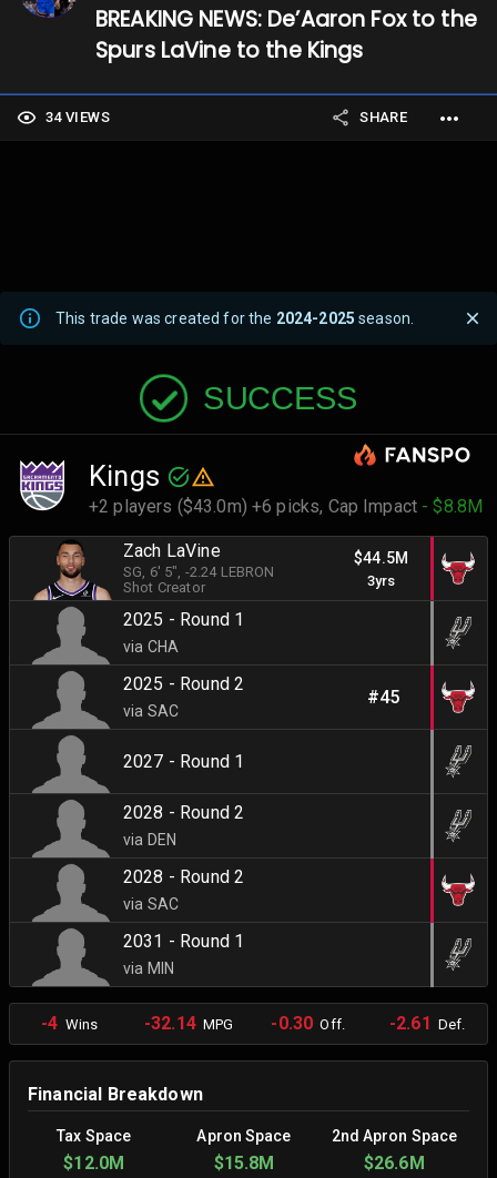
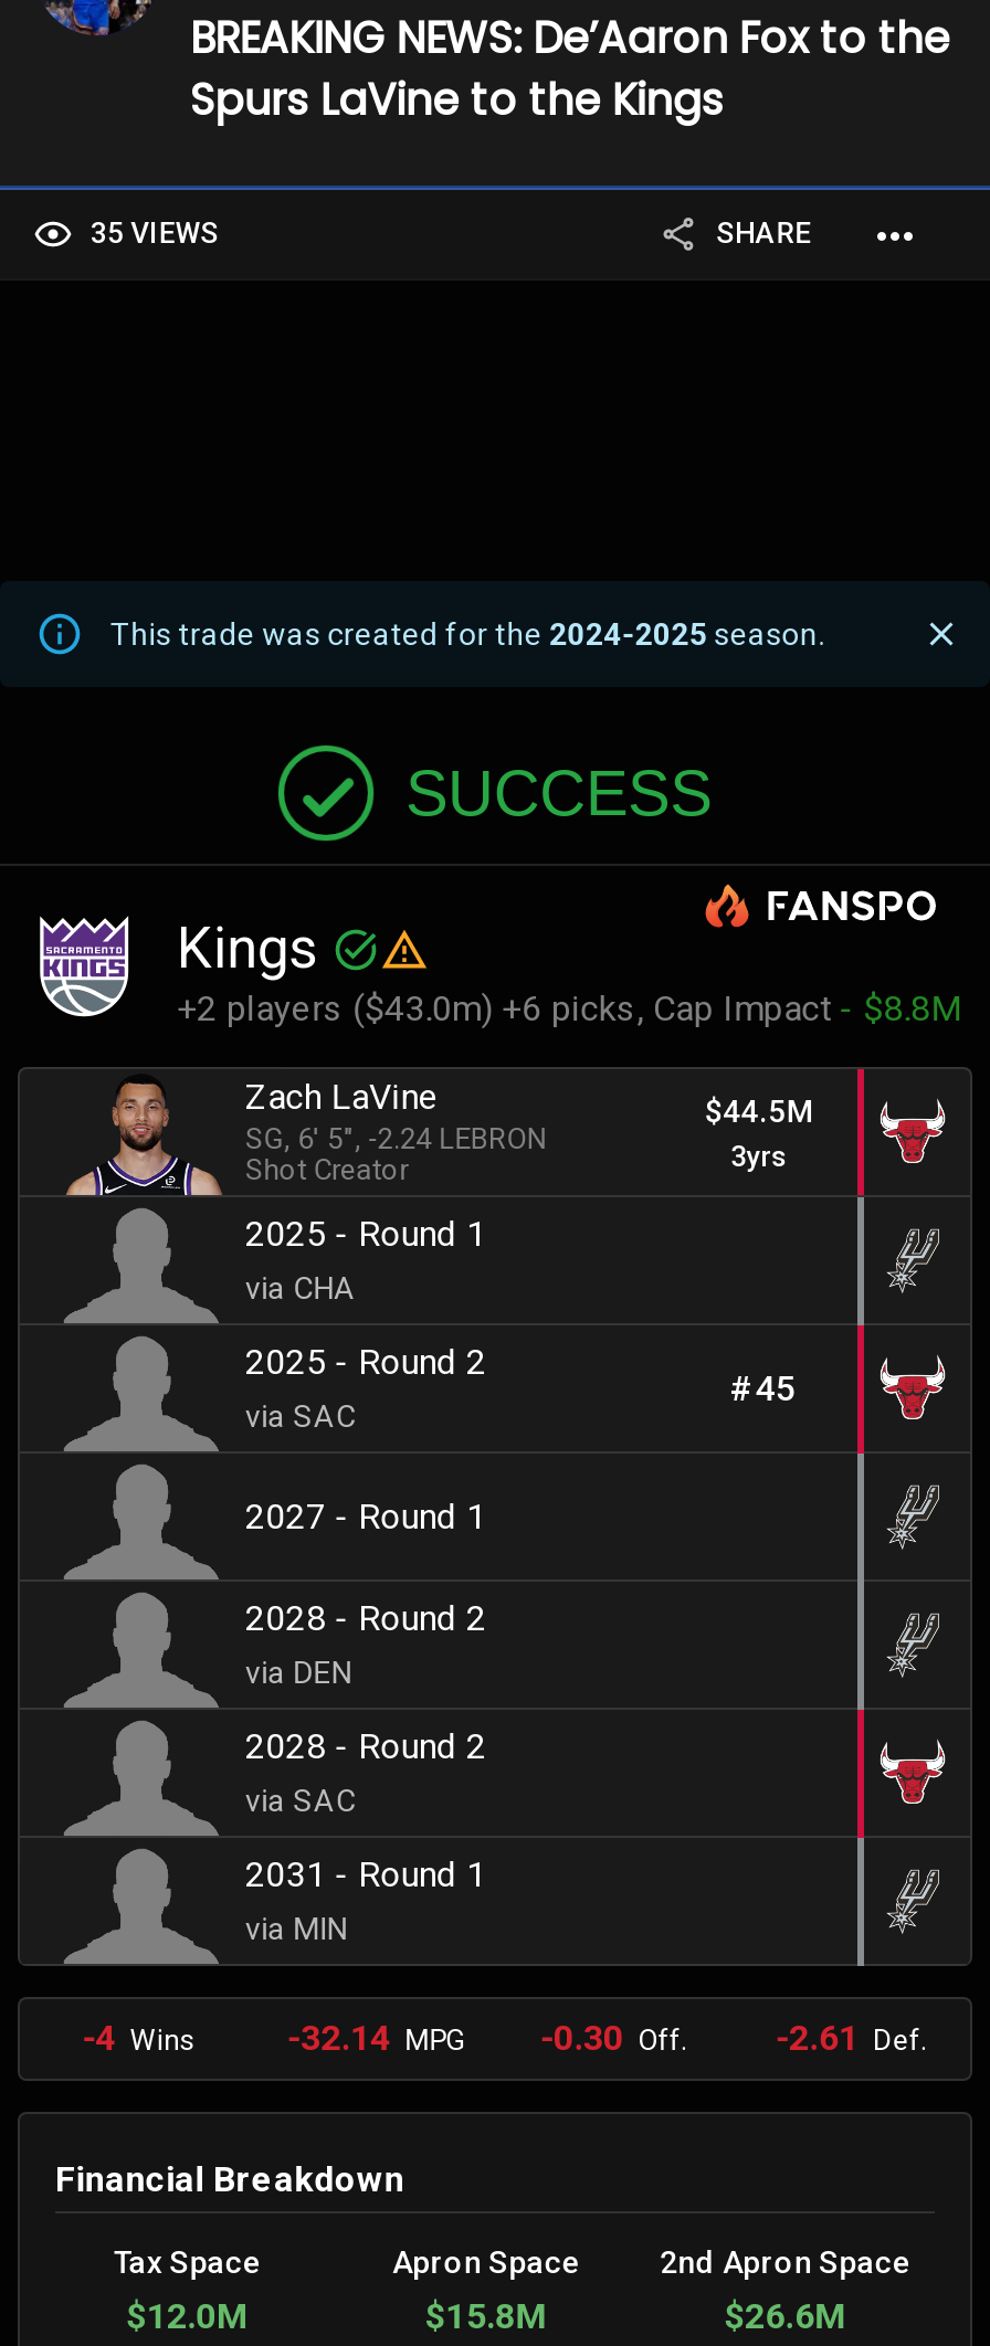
[45,109,110,125] 34 VIEWS -> [91,216,219,250] 35 VIEWS

